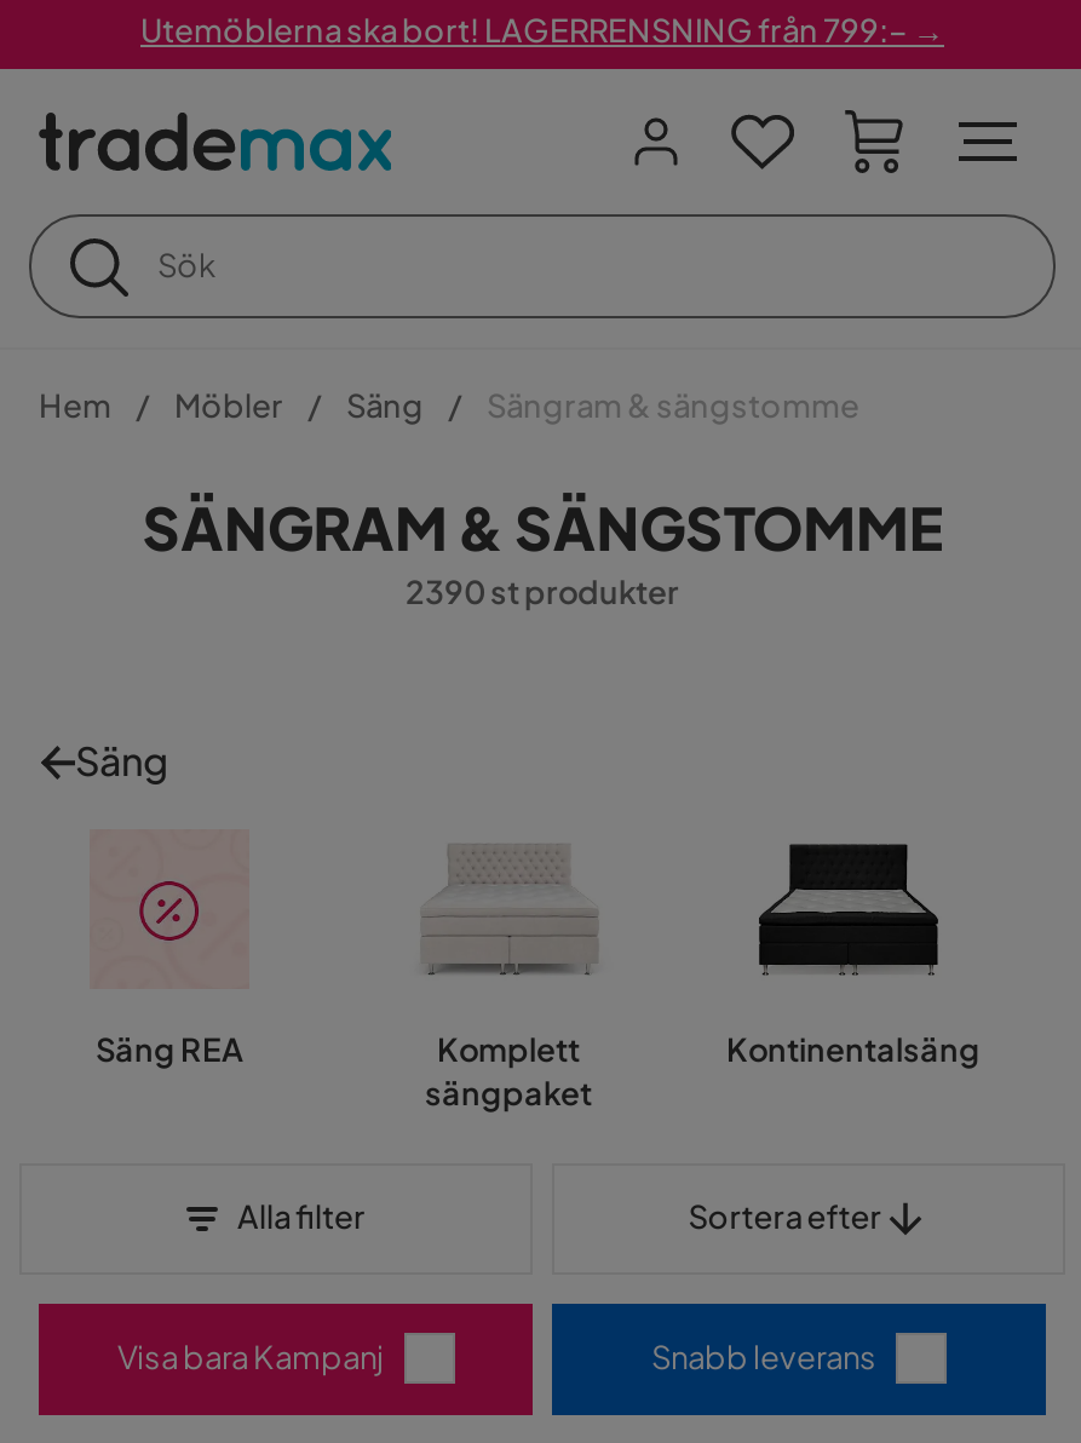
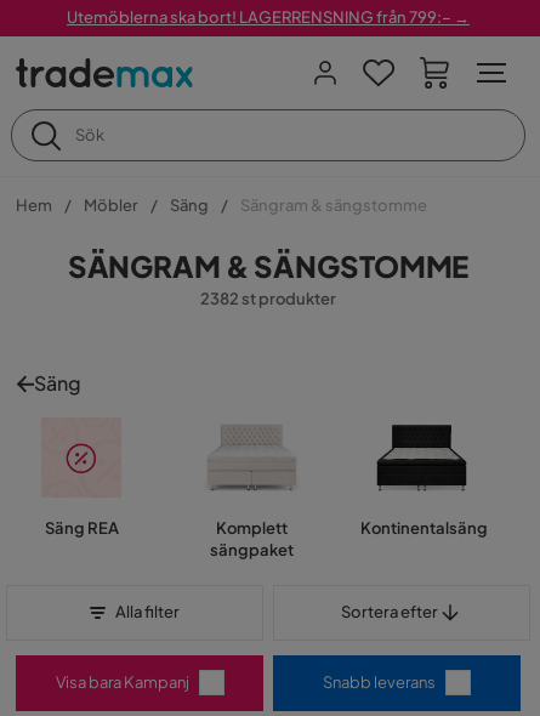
[406,573,679,611] 2390 st produkter -> [200,289,336,308] 2382 st produkter

